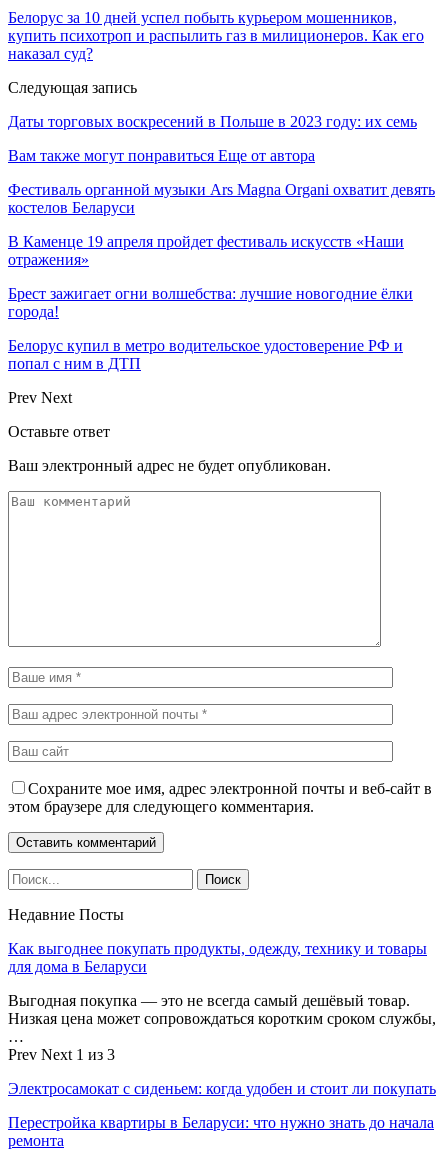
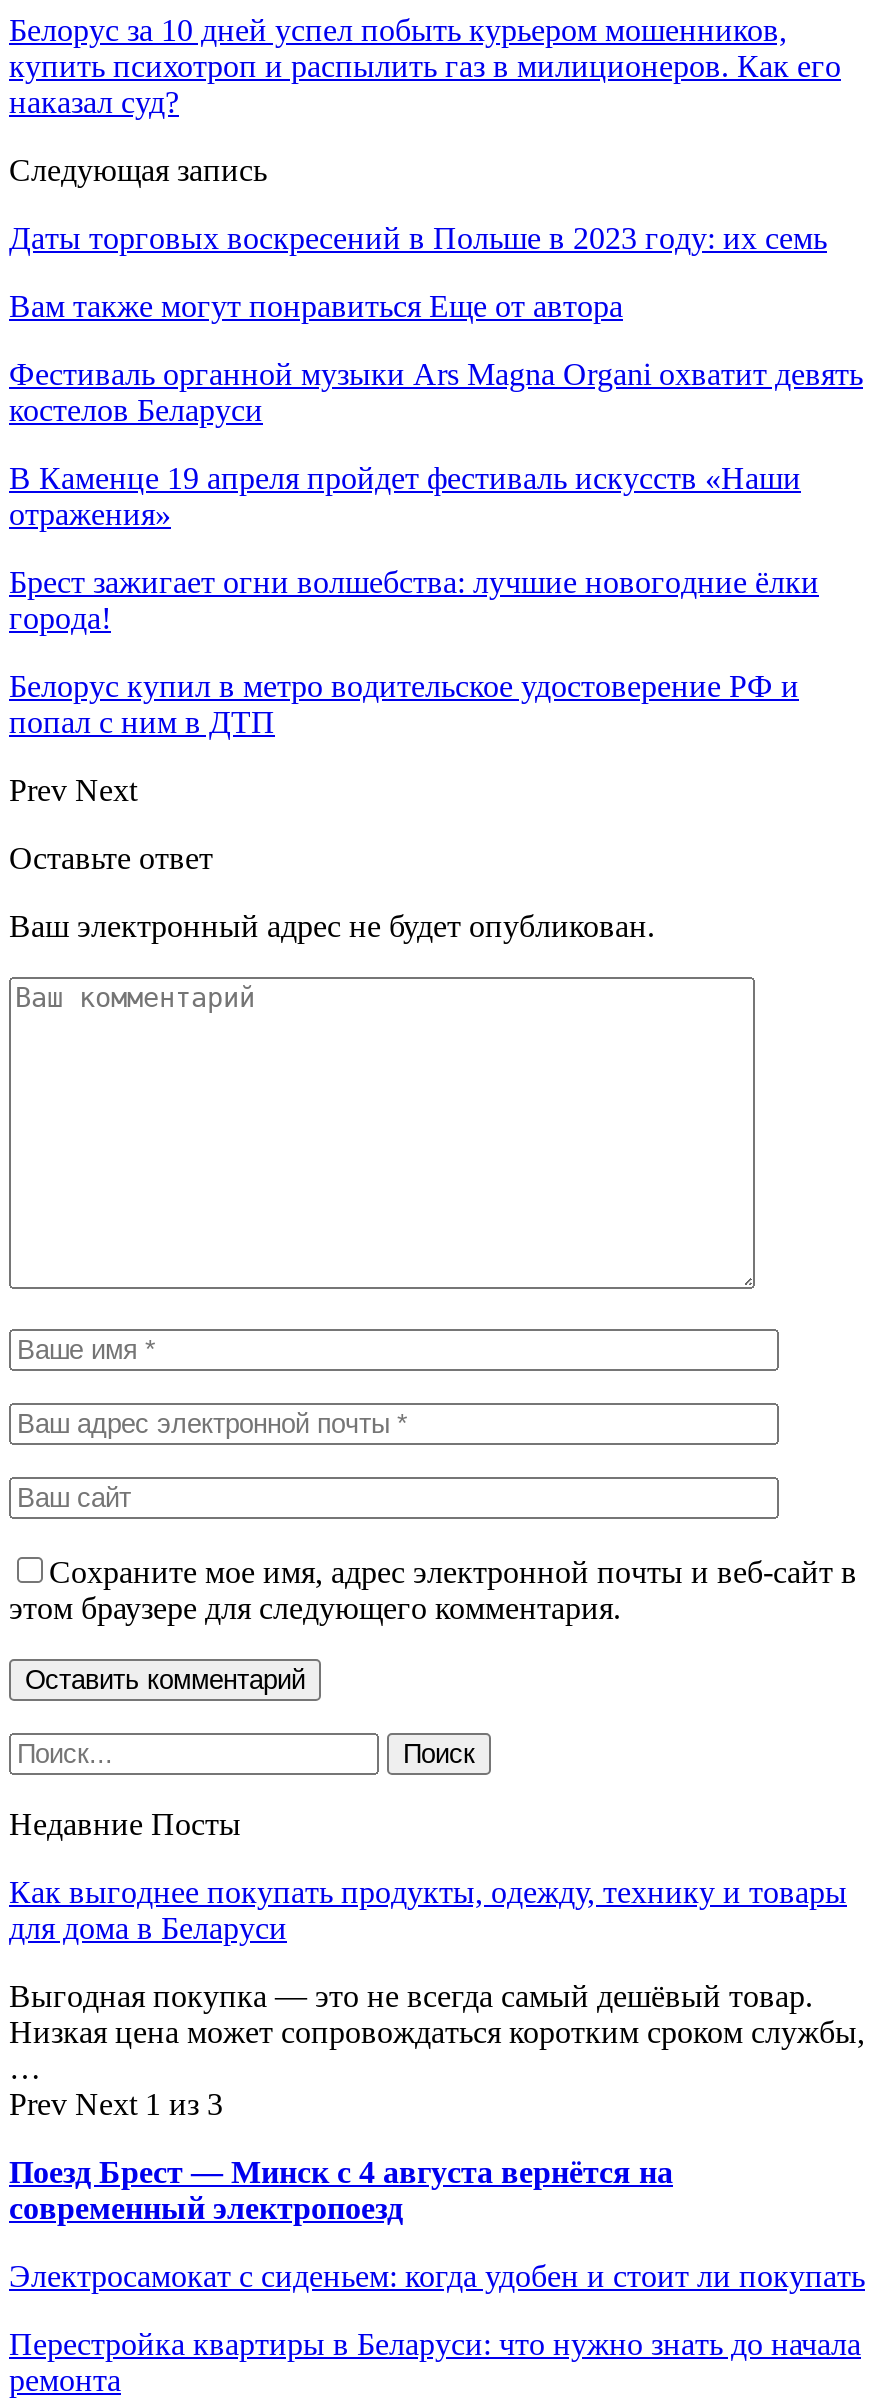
none -> [9,2156,673,2226] Поезд Брест — Минск с 4 августа вернётся на | современный электропоезд

